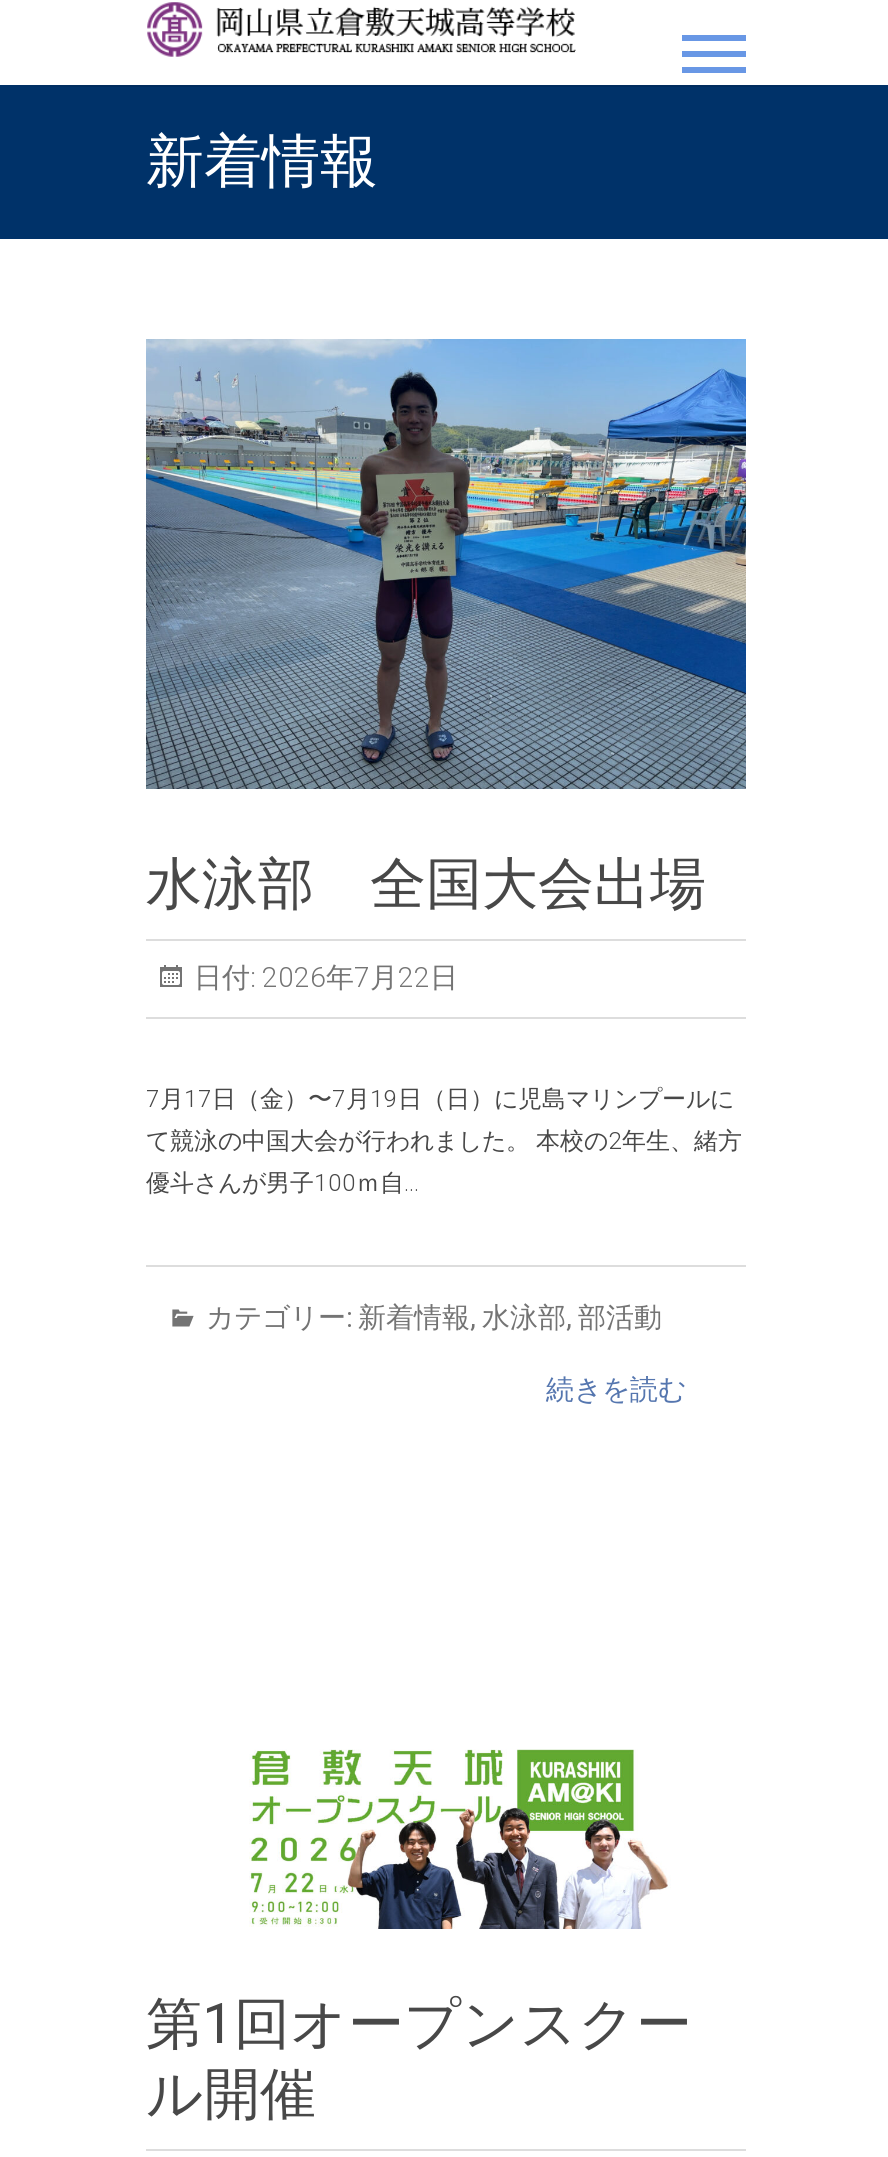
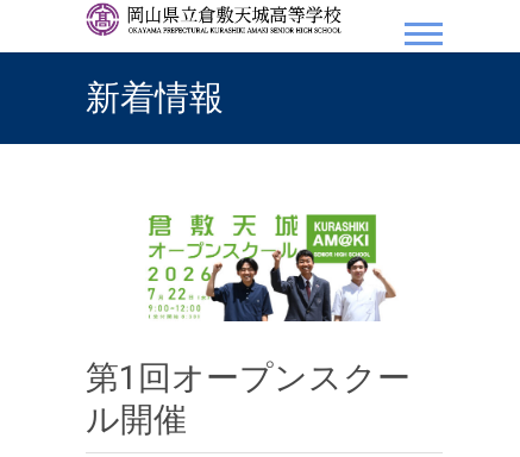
[144,337,748,992] [image] | 水泳部 全国大会出場 | 日付: 2026年7月22日 -> none
[146,1084,742,1196] 7月17日（金）〜7月19日（日）に児島マリンプールに | て競泳の中国大会が行われました。 本校の2年生、緒方 | 優斗さんが男子100ｍ自… -> none
[200,1300,686,1404] カテゴリー:新着情報,水泳部,部活動 | 続きを読む -> none

